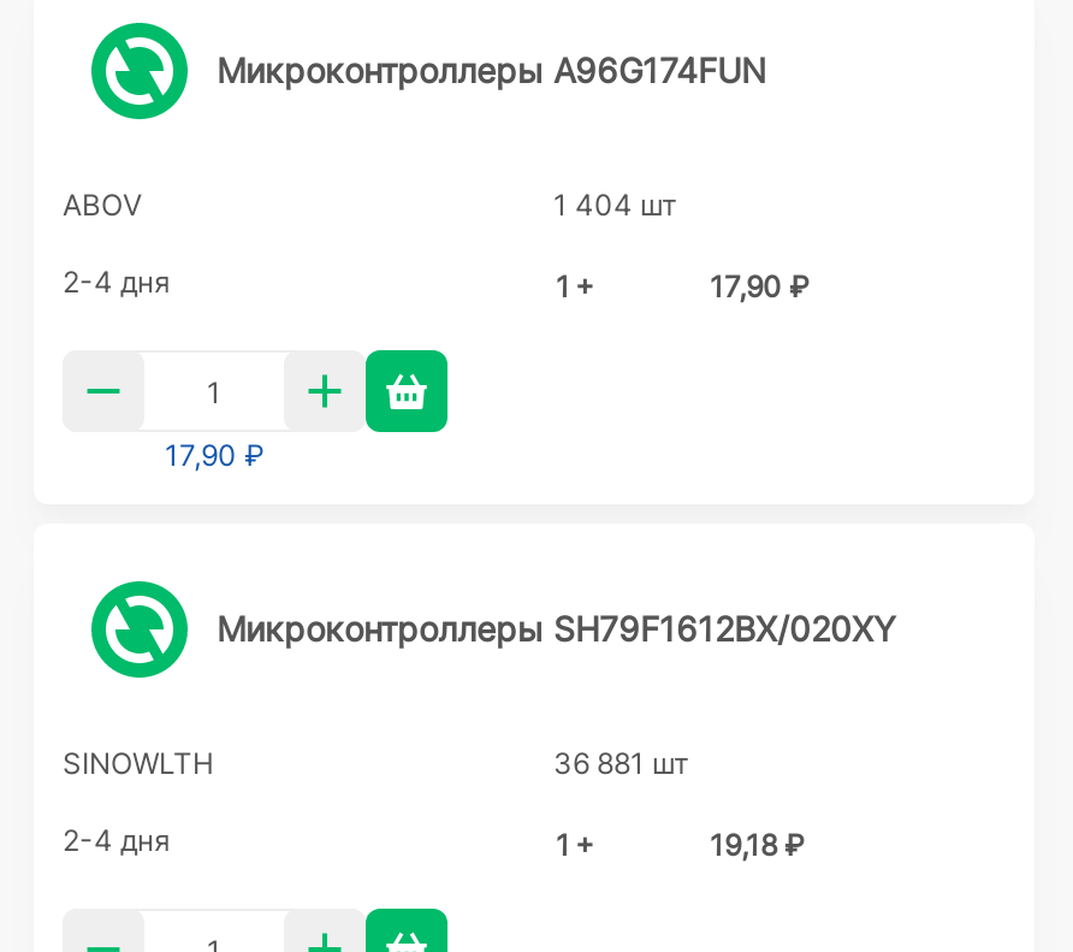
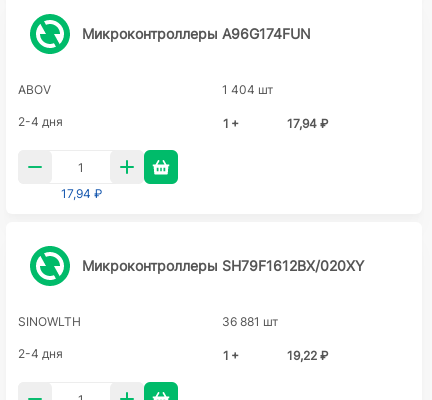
[710,268,808,304] 17,90 ₽ -> [287,116,328,131] 17,94 ₽
[165,437,263,473] 17,90 ₽ -> [60,186,101,201] 17,94 ₽
[710,827,804,863] 19,18 ₽ -> [287,348,328,363] 19,22 ₽

